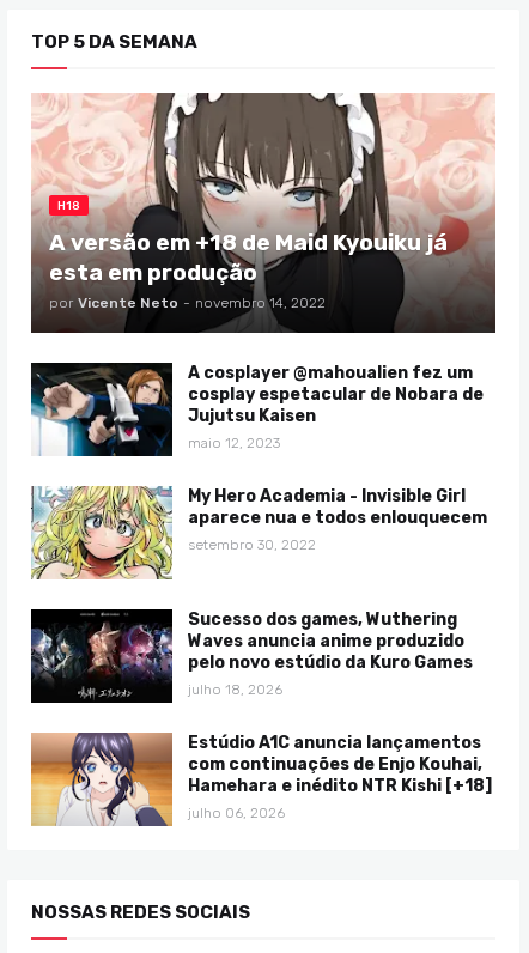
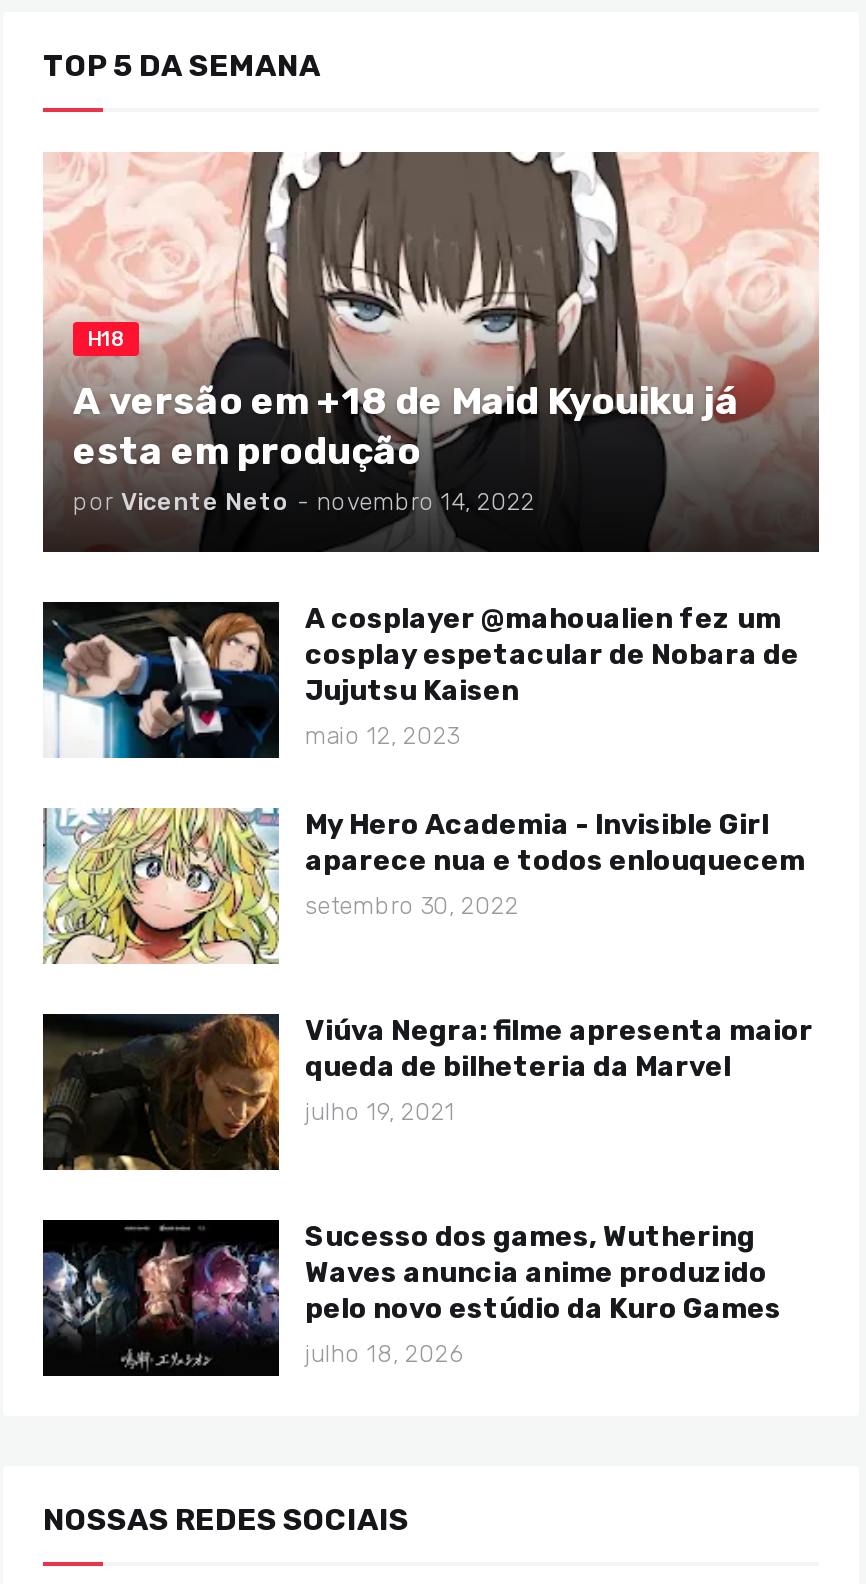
none -> [43,1012,813,1172] [image] | Viúva Negra: filme apresenta maior | queda de bilheteria da Marvel | julho 19, 2021
moved [29,610,473,700] -> [39,1220,781,1372]: [image] | Sucesso dos games, Wuthering | Waves anuncia anime produzido | pelo novo estúdio da Kuro Games | julho 18, 2026
[30,732,492,827] [image] | Estúdio A1C anuncia lançamentos | com continuações de Enjo Kouhai, | Hamehara e inédito NTR Kishi [+18] | julho 06, 2026 -> none

